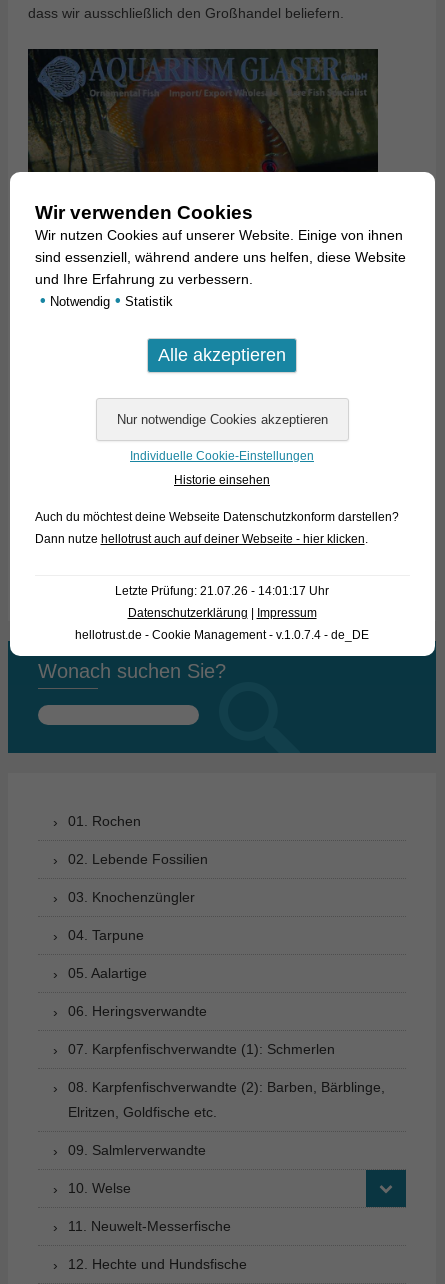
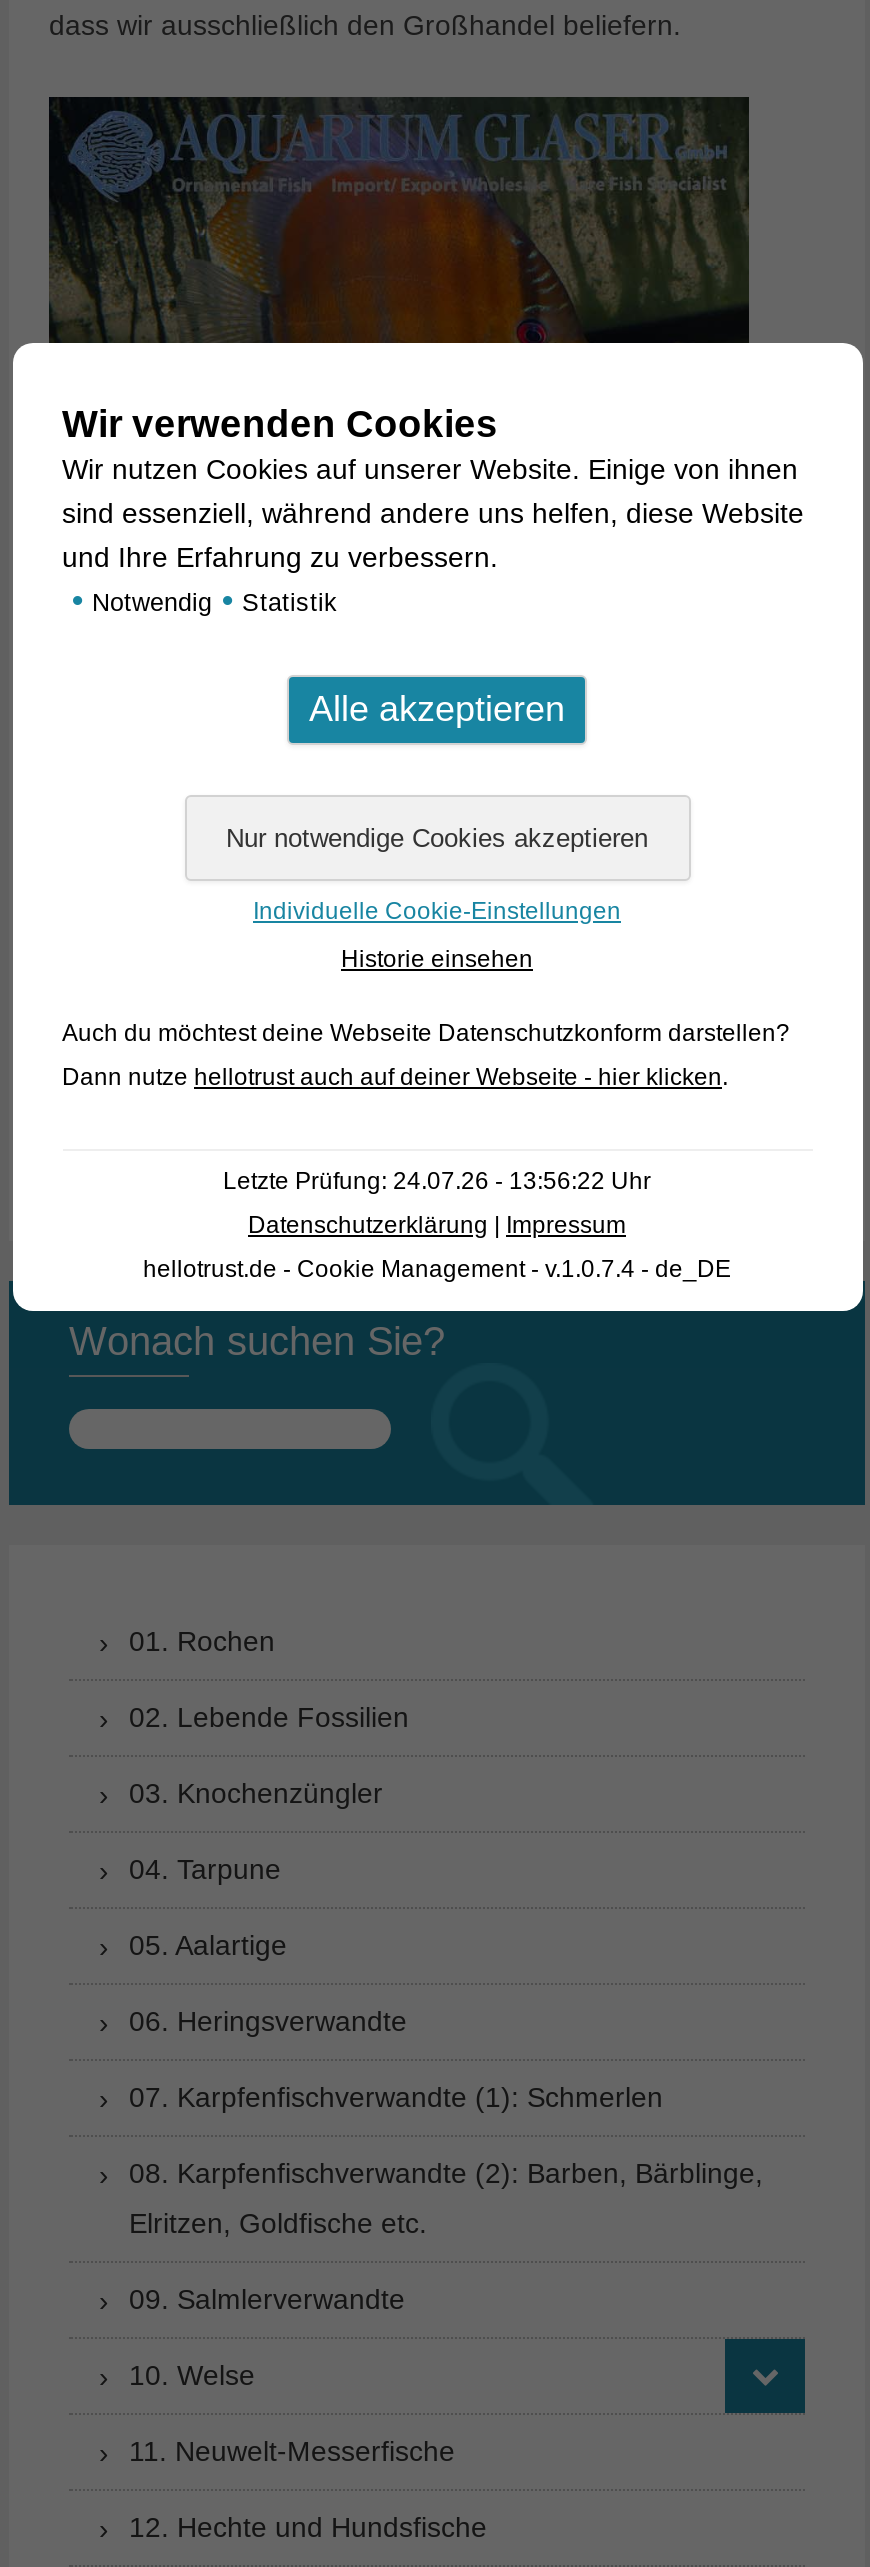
[115,584,329,598] Letzte Prüfung: 21.07.26 - 14:01:17 Uhr -> [223,1167,651,1195] Letzte Prüfung: 24.07.26 - 13:56:22 Uhr

